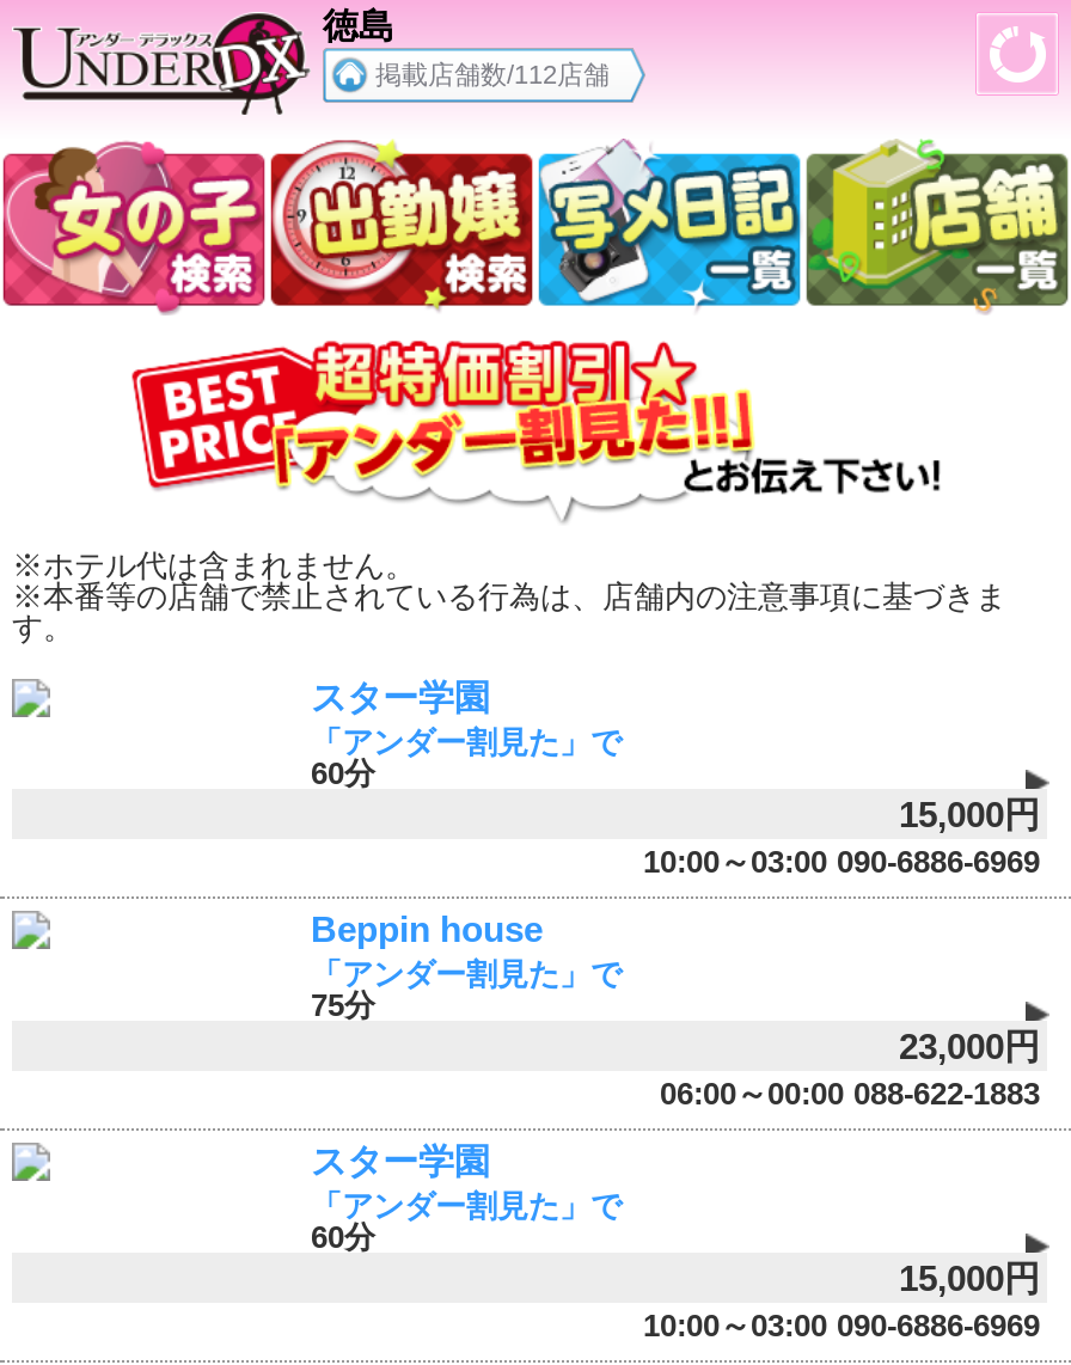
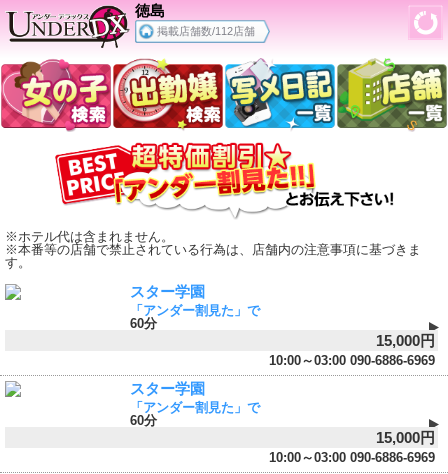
[311,907,1040,1110] Beppin house | 「アンダー割見た」で | 75分 | 23,000円 | 06:00～00:00 088-622-1883 -> none

